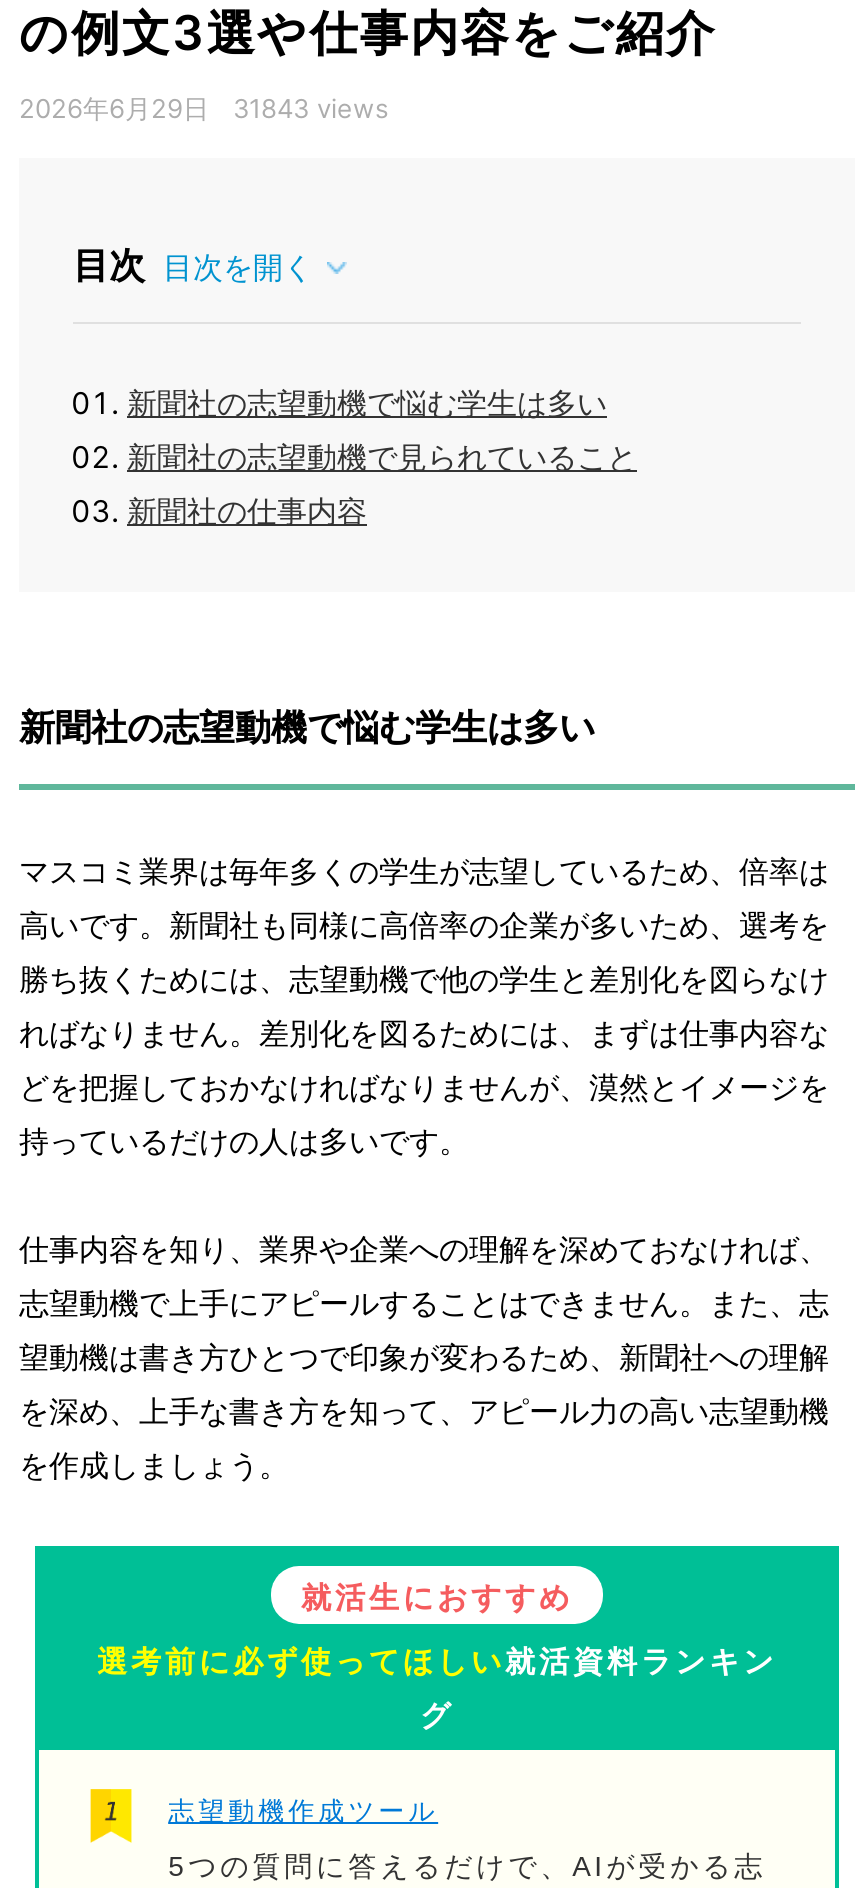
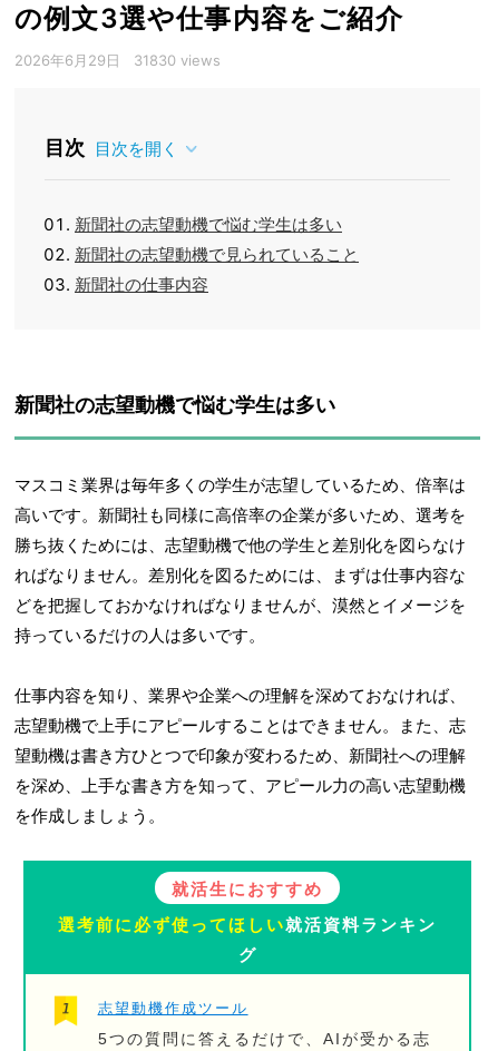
[19,92,389,124] 2026年6月29日 31843 views -> [14,51,221,69] 2026年6月29日 31830 views

